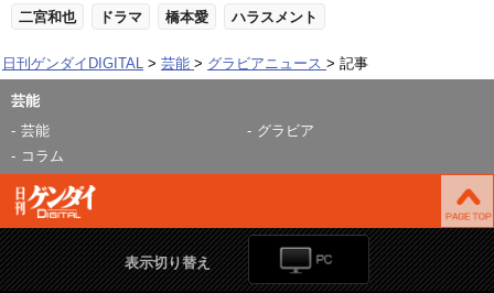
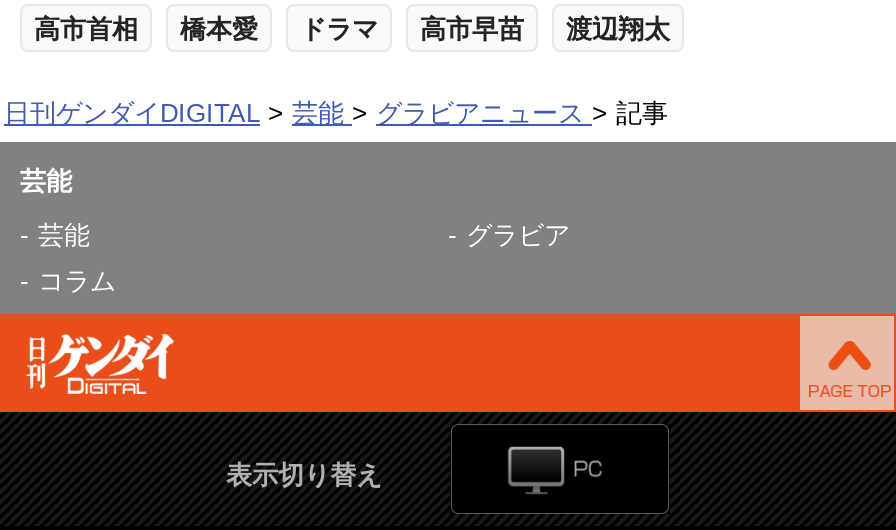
[19,9,76,25] 二宮和也 -> [34,14,258,44] 高市首相 | 橋本愛
[165,9,318,25] 橋本愛 | ハラスメント -> [420,14,670,44] 高市早苗 | 渡辺翔太

